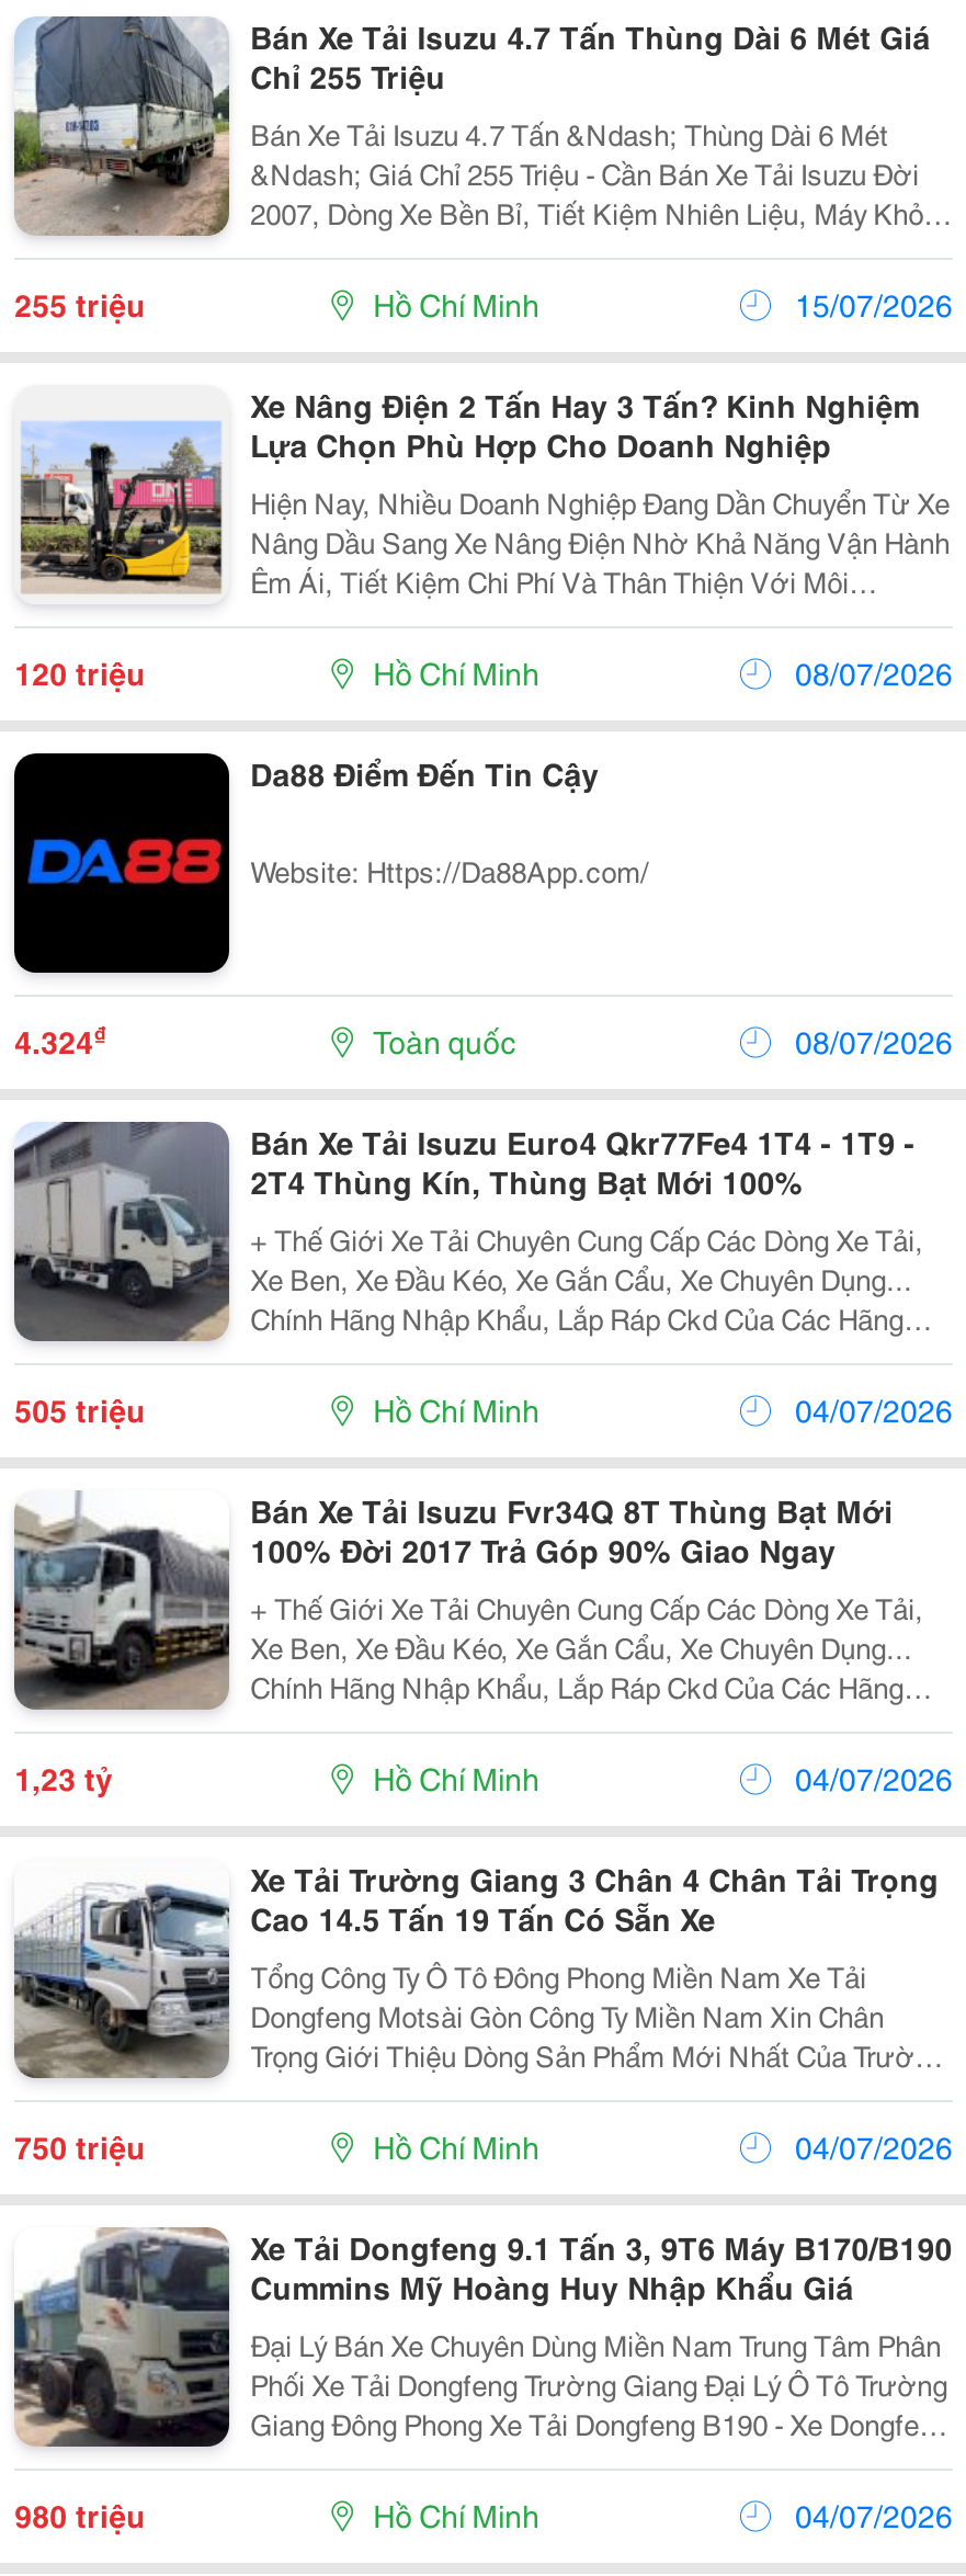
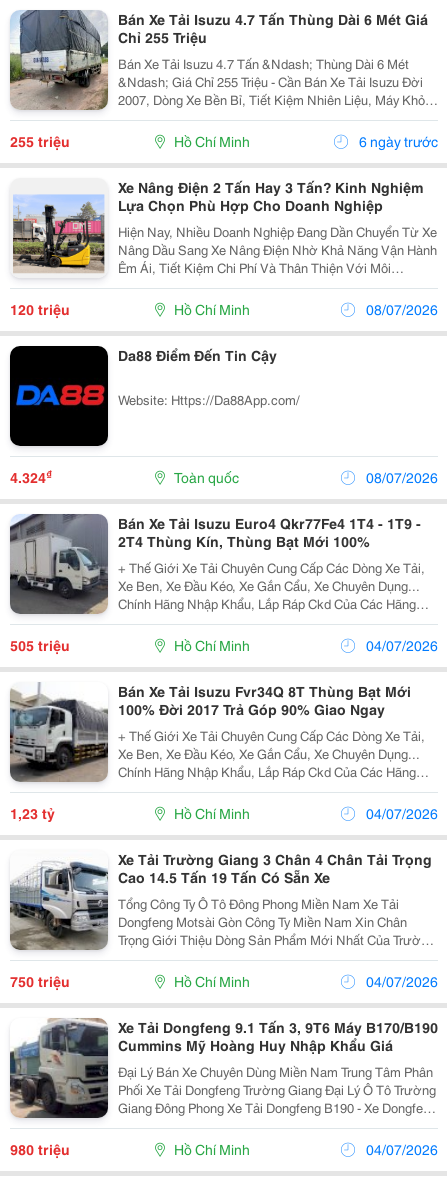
[788,282,953,326] 15/07/2026 -> [356,131,438,151] 6 ngày trước

